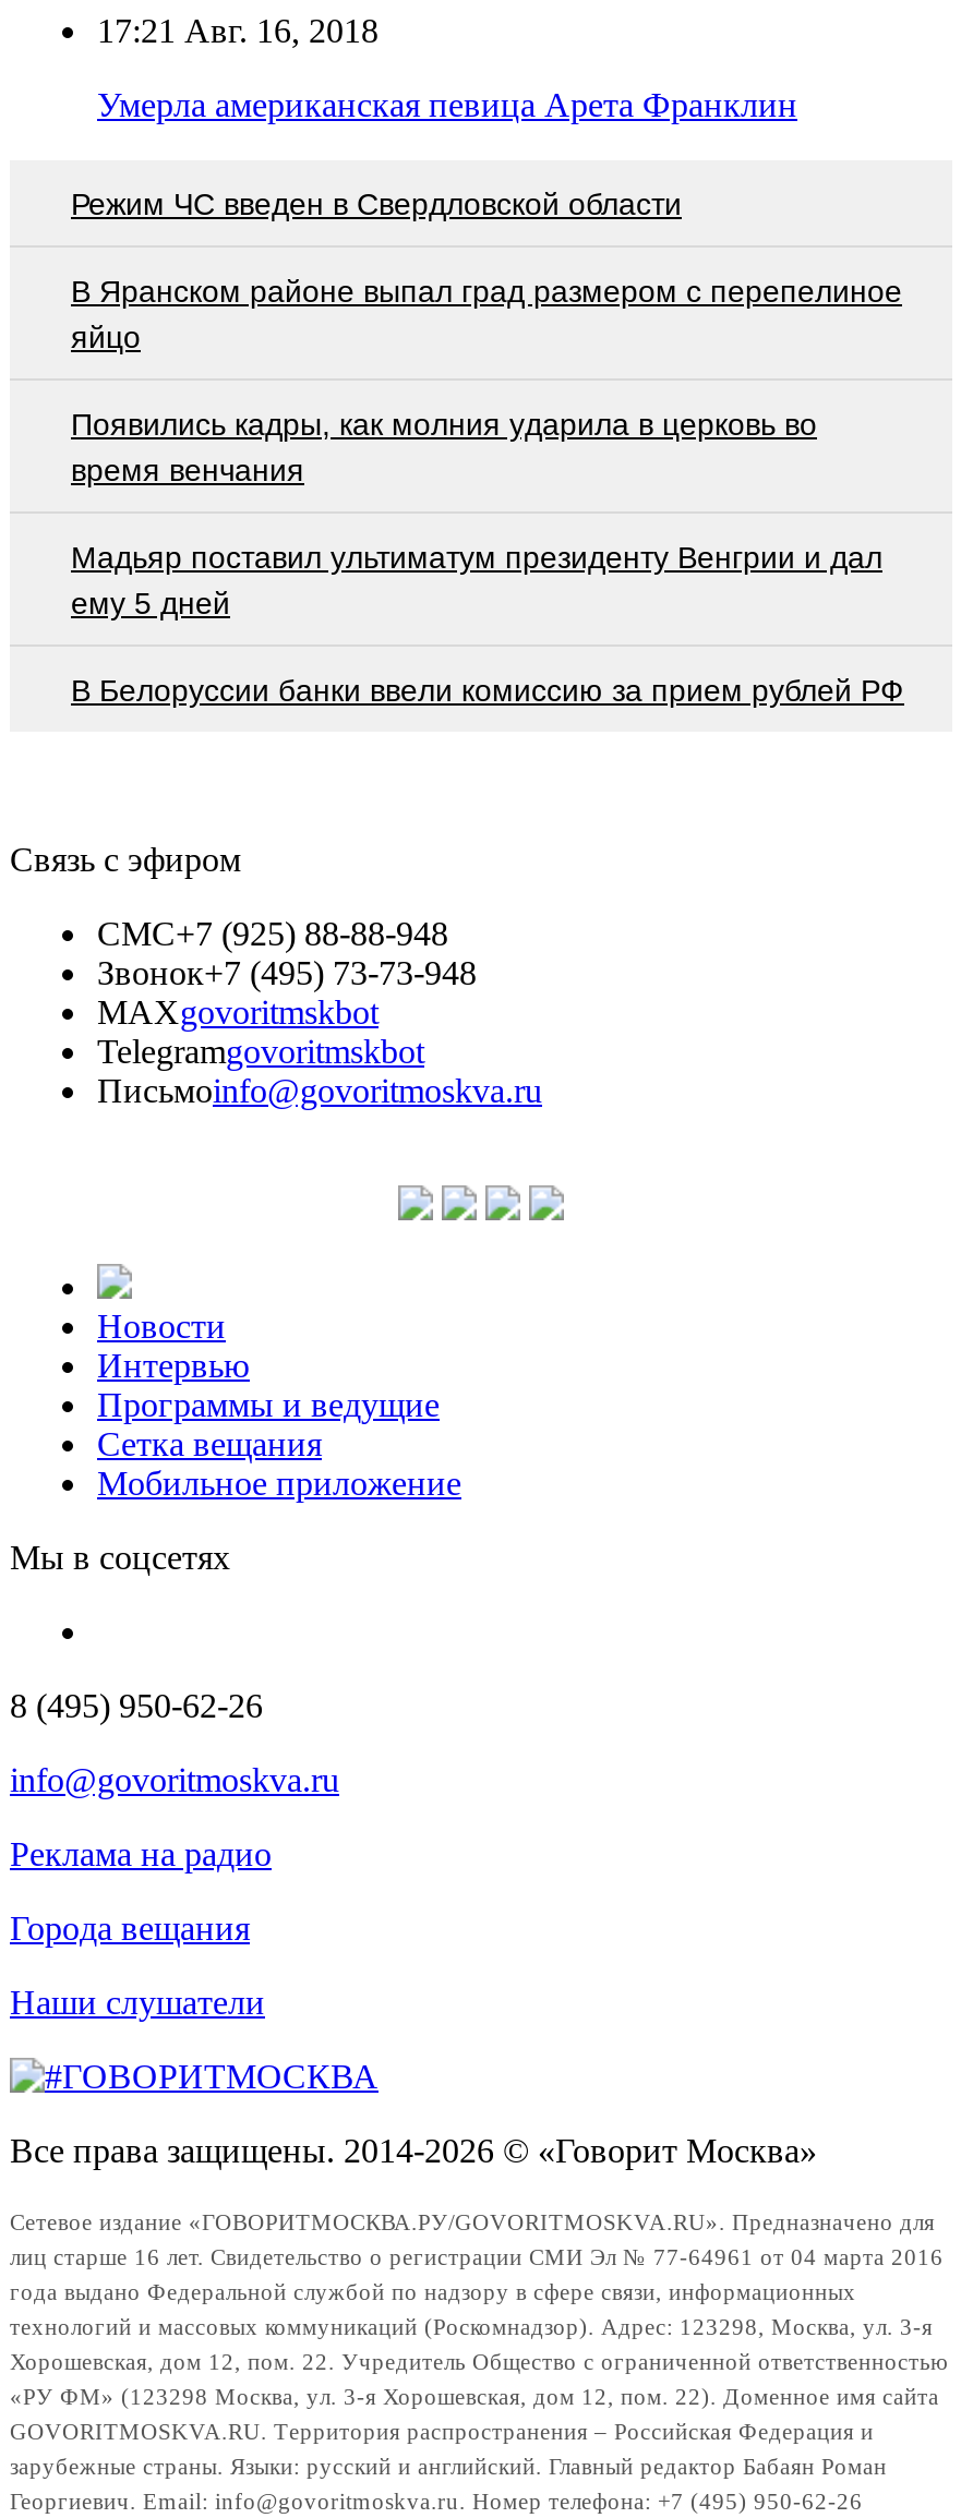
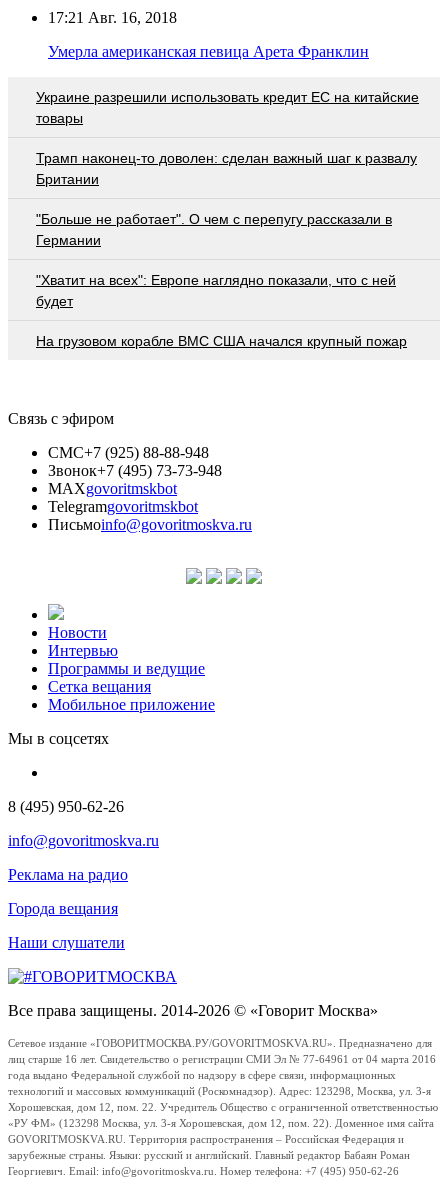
[71,186,682,221] Режим ЧС введен в Свердловской области -> [36,89,419,126] Украине разрешили использовать кредит ЕС на китайские | товары
[71,273,902,354] В Яранском районе выпал град размером с перепелиное | яйцо -> [36,150,417,187] Трамп наконец-то доволен: сделан важный шаг к развалу | Британии
[71,406,817,487] Появились кадры, как молния ударила в церковь во | время венчания -> [36,211,392,248] "Больше не работает". О чем с перепугу рассказали в | Германии
[71,539,882,620] Мадьяр поставил ультиматум президенту Венгрии и дал | ему 5 дней -> [36,272,396,309] "Хватит на всех": Европе наглядно показали, что с ней | будет
[71,672,904,707] В Белоруссии банки ввели комиссию за прием рублей РФ -> [36,333,407,349] На грузовом корабле ВМС США начался крупный пожар

